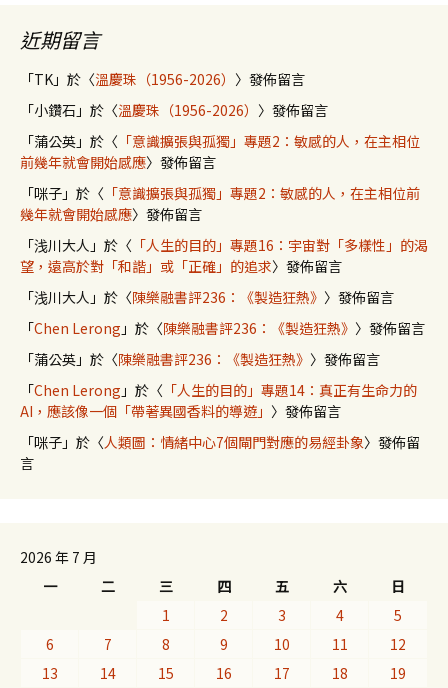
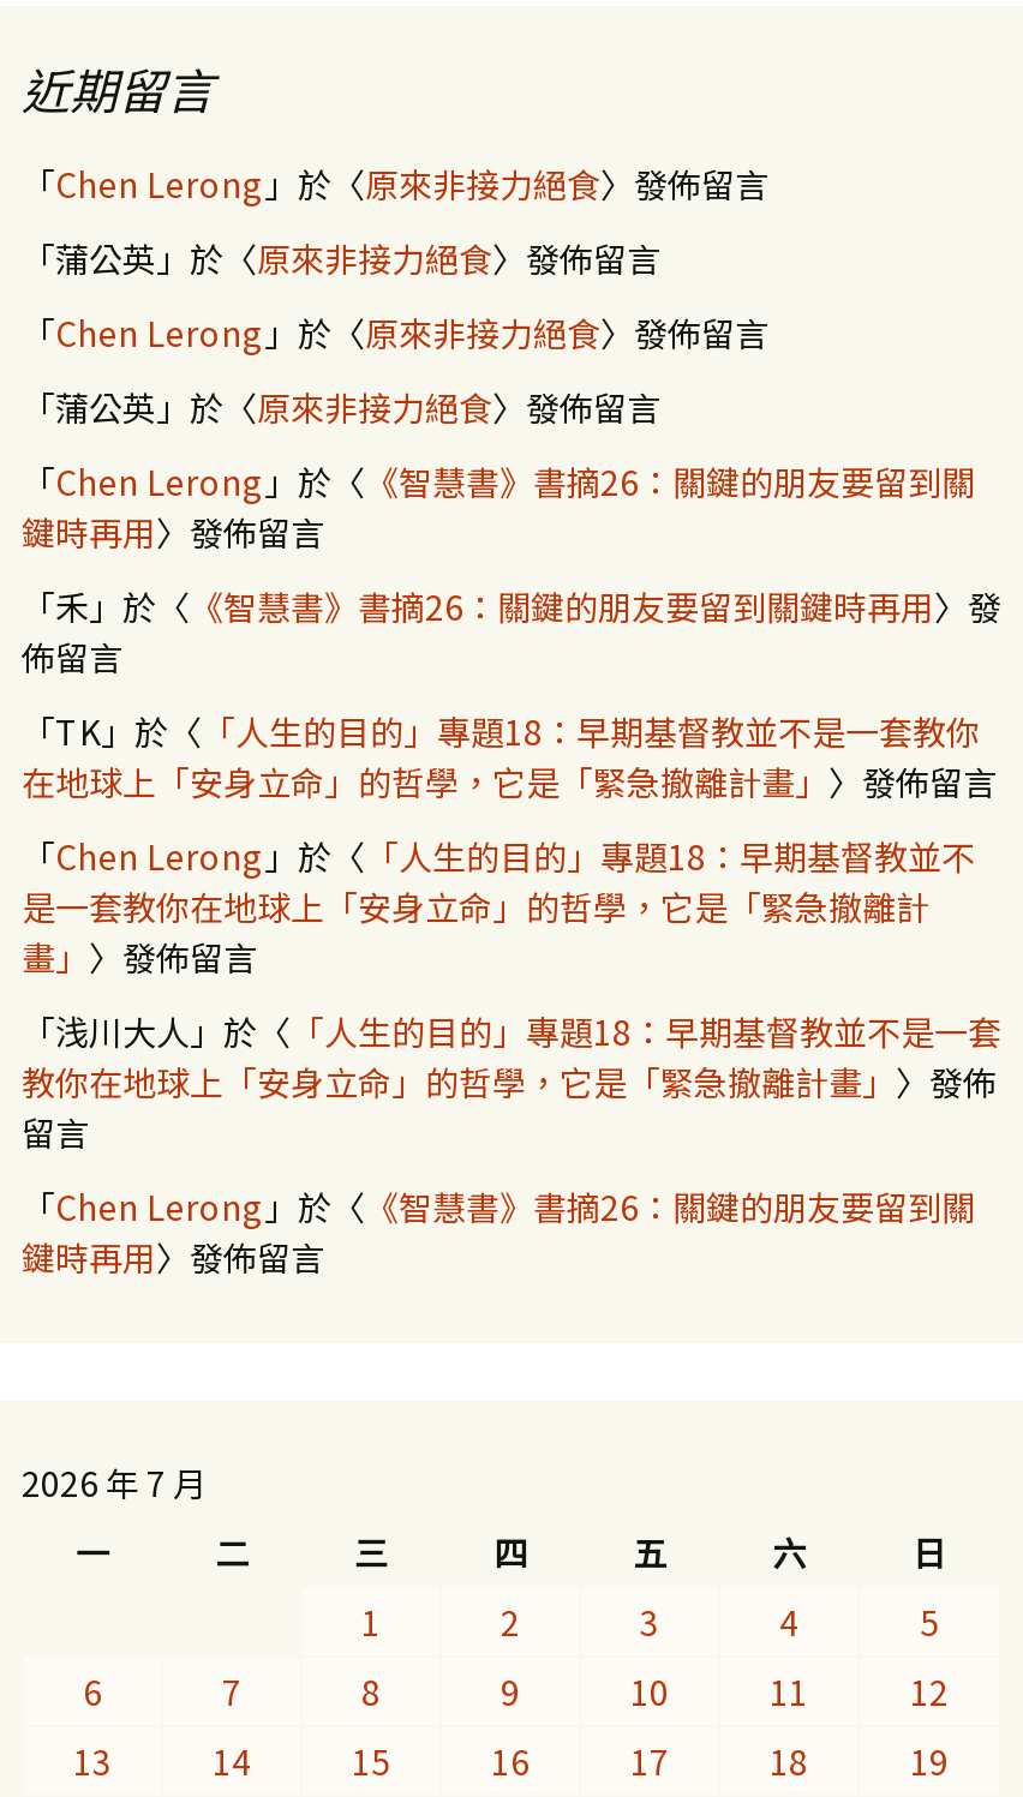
[20,69,305,89] 「TK」於〈溫慶珠（1956-2026）〉發佈留言 -> [22,160,768,208] 「Chen Lerong」於〈原來非接力絕食〉發佈留言
[20,100,328,120] 「小鑽石」於〈溫慶珠（1956-2026）〉發佈留言 -> [22,234,660,282] 「蒲公英」於〈原來非接力絕食〉發佈留言
[20,131,420,172] 「蒲公英」於〈「意識擴張與孤獨」專題2：敏感的人，在主相位 | 前幾年就會開始感應〉發佈留言 -> [22,309,768,357] 「Chen Lerong」於〈原來非接力絕食〉發佈留言
[20,183,420,224] 「咪子」於〈「意識擴張與孤獨」專題2：敏感的人，在主相位前 | 幾年就會開始感應〉發佈留言 -> [22,383,660,431] 「蒲公英」於〈原來非接力絕食〉發佈留言
[20,235,428,276] 「浅川大人」於〈「人生的目的」專題16：宇宙對「多樣性」的渴 | 望，遠高於對「和諧」或「正確」的追求〉發佈留言 -> [22,457,975,556] 「Chen Lerong」於〈《智慧書》書摘26：關鍵的朋友要留到關 | 鍵時再用〉發佈留言
[20,287,394,307] 「浅川大人」於〈陳樂融書評236：《製造狂熱》〉發佈留言 -> [22,582,1001,681] 「禾」於〈《智慧書》書摘26：關鍵的朋友要留到關鍵時再用〉發 | 佈留言
[20,318,425,338] 「Chen Lerong」於〈陳樂融書評236：《製造狂熱》〉發佈留言 -> [22,707,997,805] 「TK」於〈「人生的目的」專題18：早期基督教並不是一套教你 | 在地球上「安身立命」的哲學，它是「緊急撤離計畫」〉發佈留言
[20,349,380,369] 「蒲公英」於〈陳樂融書評236：《製造狂熱》〉發佈留言 -> [22,832,975,981] 「Chen Lerong」於〈「人生的目的」專題18：早期基督教並不 | 是一套教你在地球上「安身立命」的哲學，它是「緊急撤離計 | 畫」〉發佈留言
[20,380,417,421] 「Chen Lerong」於〈「人生的目的」專題14：真正有生命力的 | AI，應該像一個「帶著異國香料的導遊」〉發佈留言 -> [22,1007,1001,1156] 「浅川大人」於〈「人生的目的」專題18：早期基督教並不是一套 | 教你在地球上「安身立命」的哲學，它是「緊急撤離計畫」〉發佈 | 留言
[20,432,420,473] 「咪子」於〈人類圖：情緒中心7個閘門對應的易經卦象〉發佈留 | 言 -> [22,1182,975,1281] 「Chen Lerong」於〈《智慧書》書摘26：關鍵的朋友要留到關 | 鍵時再用〉發佈留言

